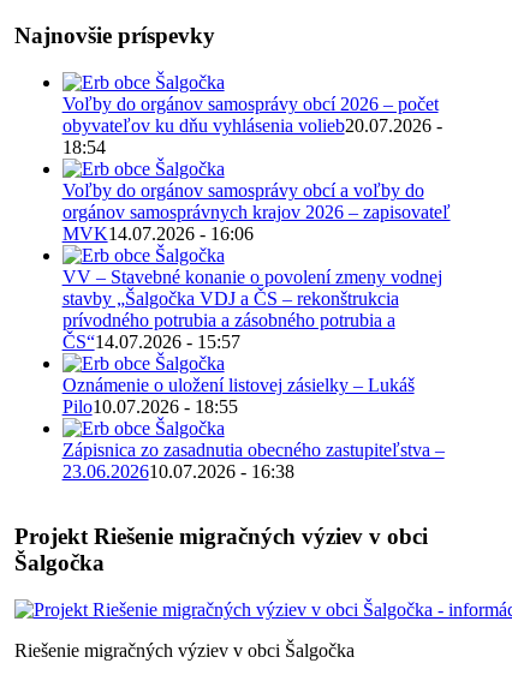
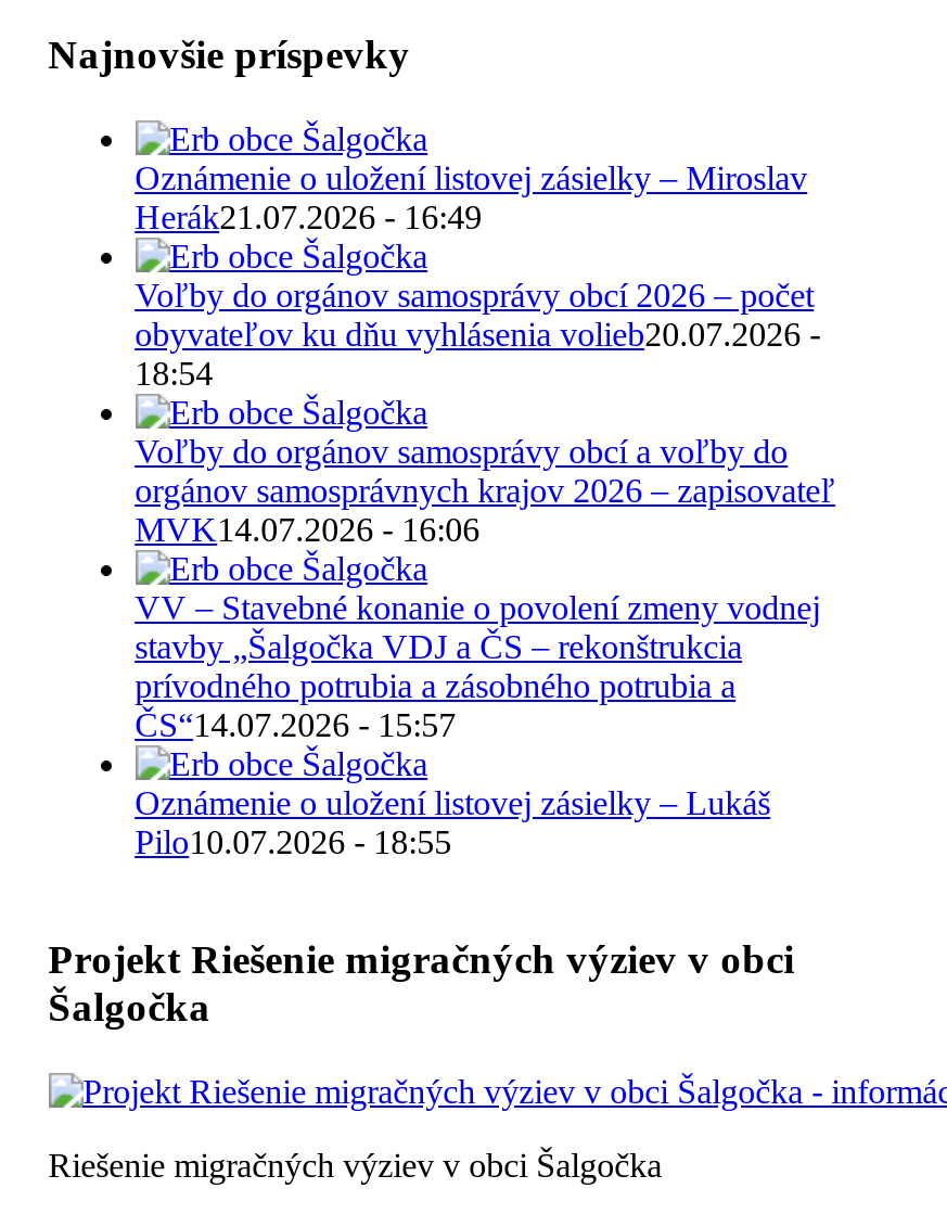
none -> [135,159,807,235] Oznámenie o uložení listovej zásielky – Miroslav | Herák21.07.2026 - 16:49
moved [62,93,450,416] -> [135,276,835,859]: Voľby do orgánov samosprávy obcí 2026 – počet | obyvateľov ku dňu vyhlásenia volieb20.07.2026 - | 18:54 | ... | Oznámenie o uložení listovej zásielky – Lukáš | Pilo10.07.2026 - 18:55
[62,439,444,481] Zápisnica zo zasadnutia obecného zastupiteľstva – | 23.06.202610.07.2026 - 16:38 -> none

